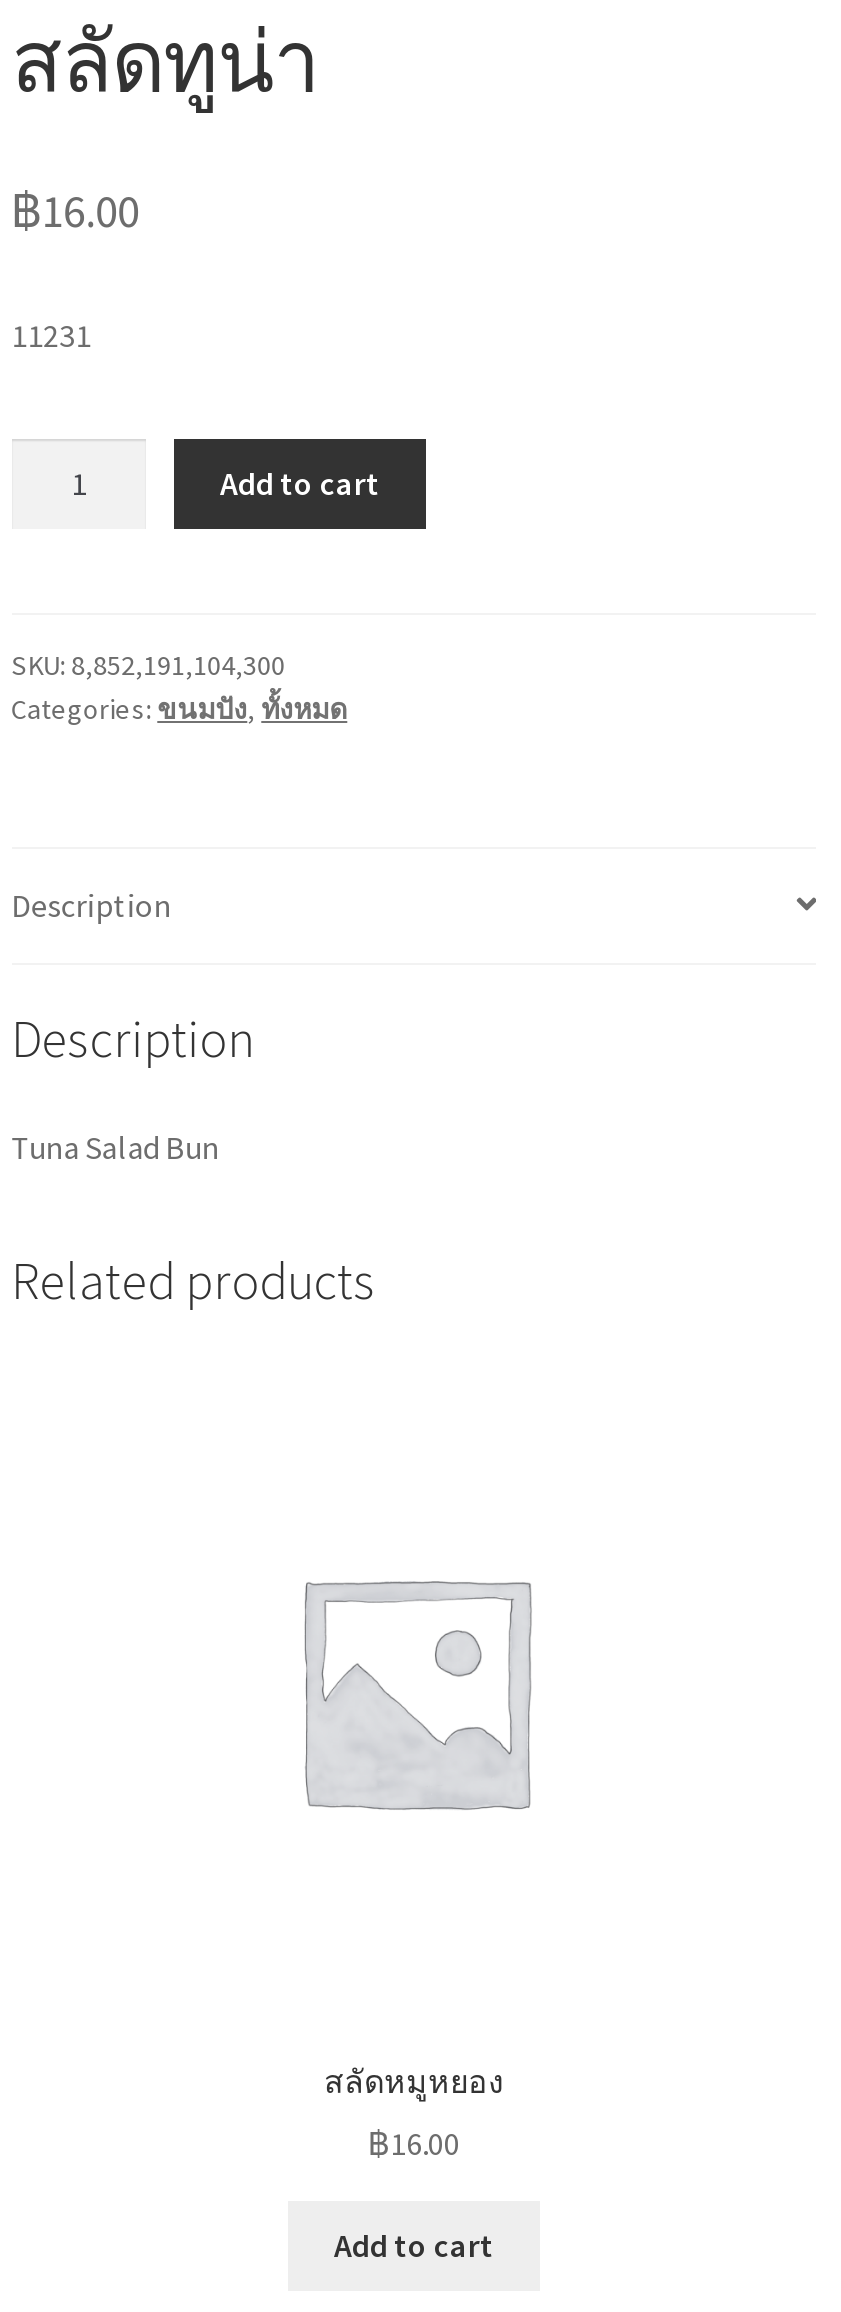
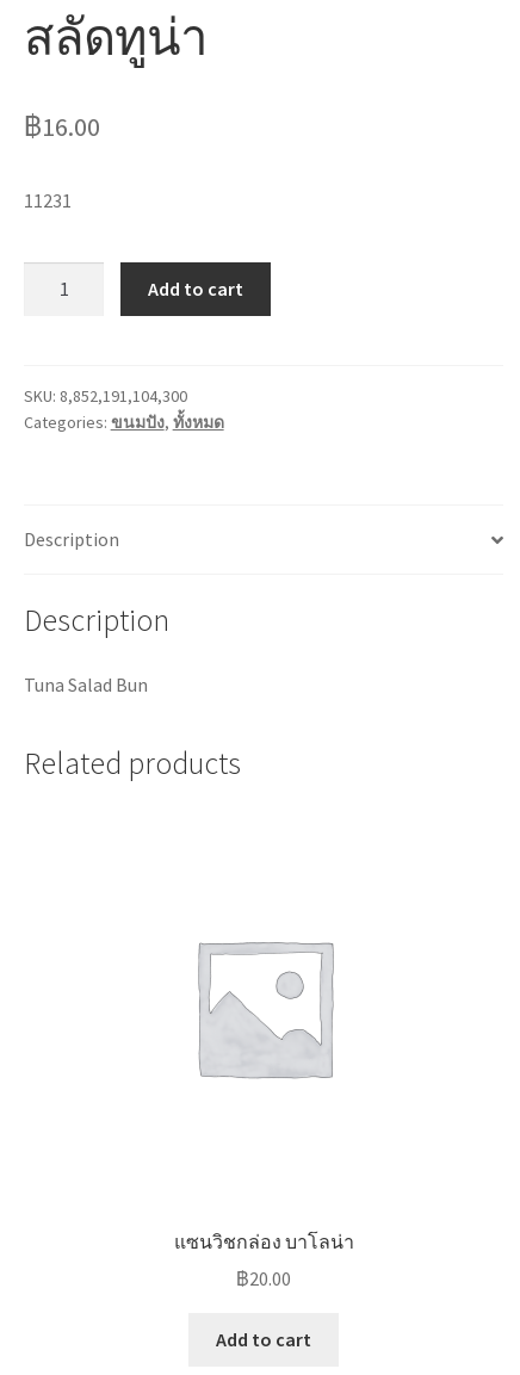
[324,2061,504,2101] สลัดหมูหยอง -> [174,1230,354,1254] แซนวิชกล่อง บาโลน่า
[368,2123,460,2163] ฿16.00 -> [236,1266,291,1290] ฿20.00

